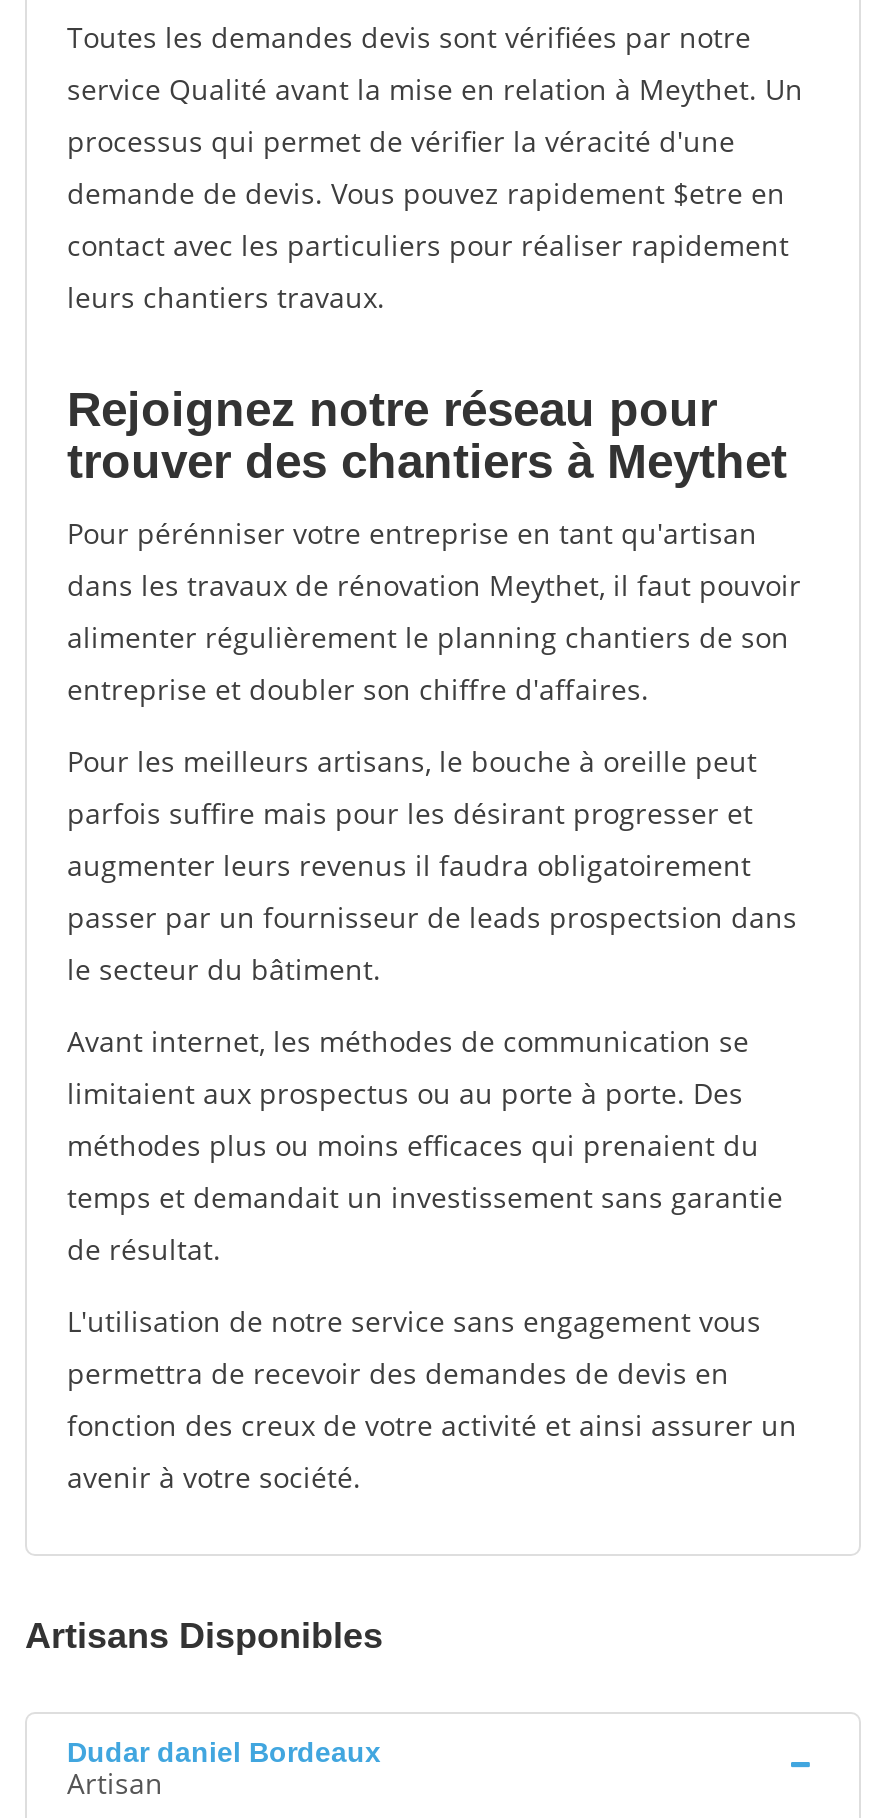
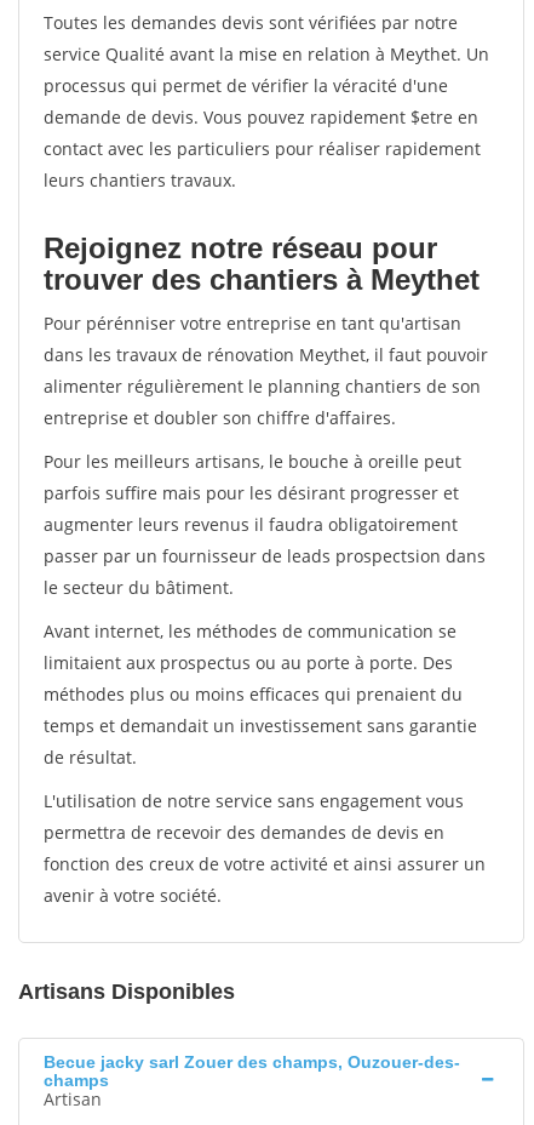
[67,1736,381,1768] Dudar daniel Bordeaux -> [44,1052,460,1090] Becue jacky sarl Zouer des champs, Ouzouer-des- | champs

